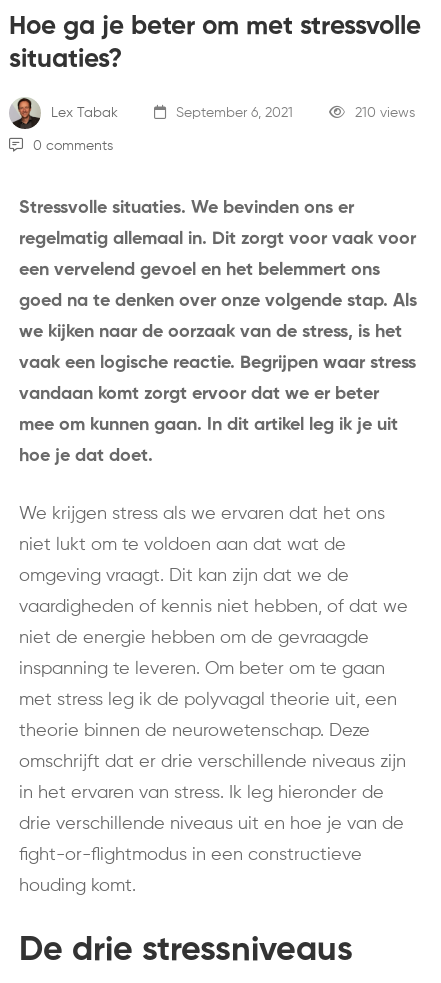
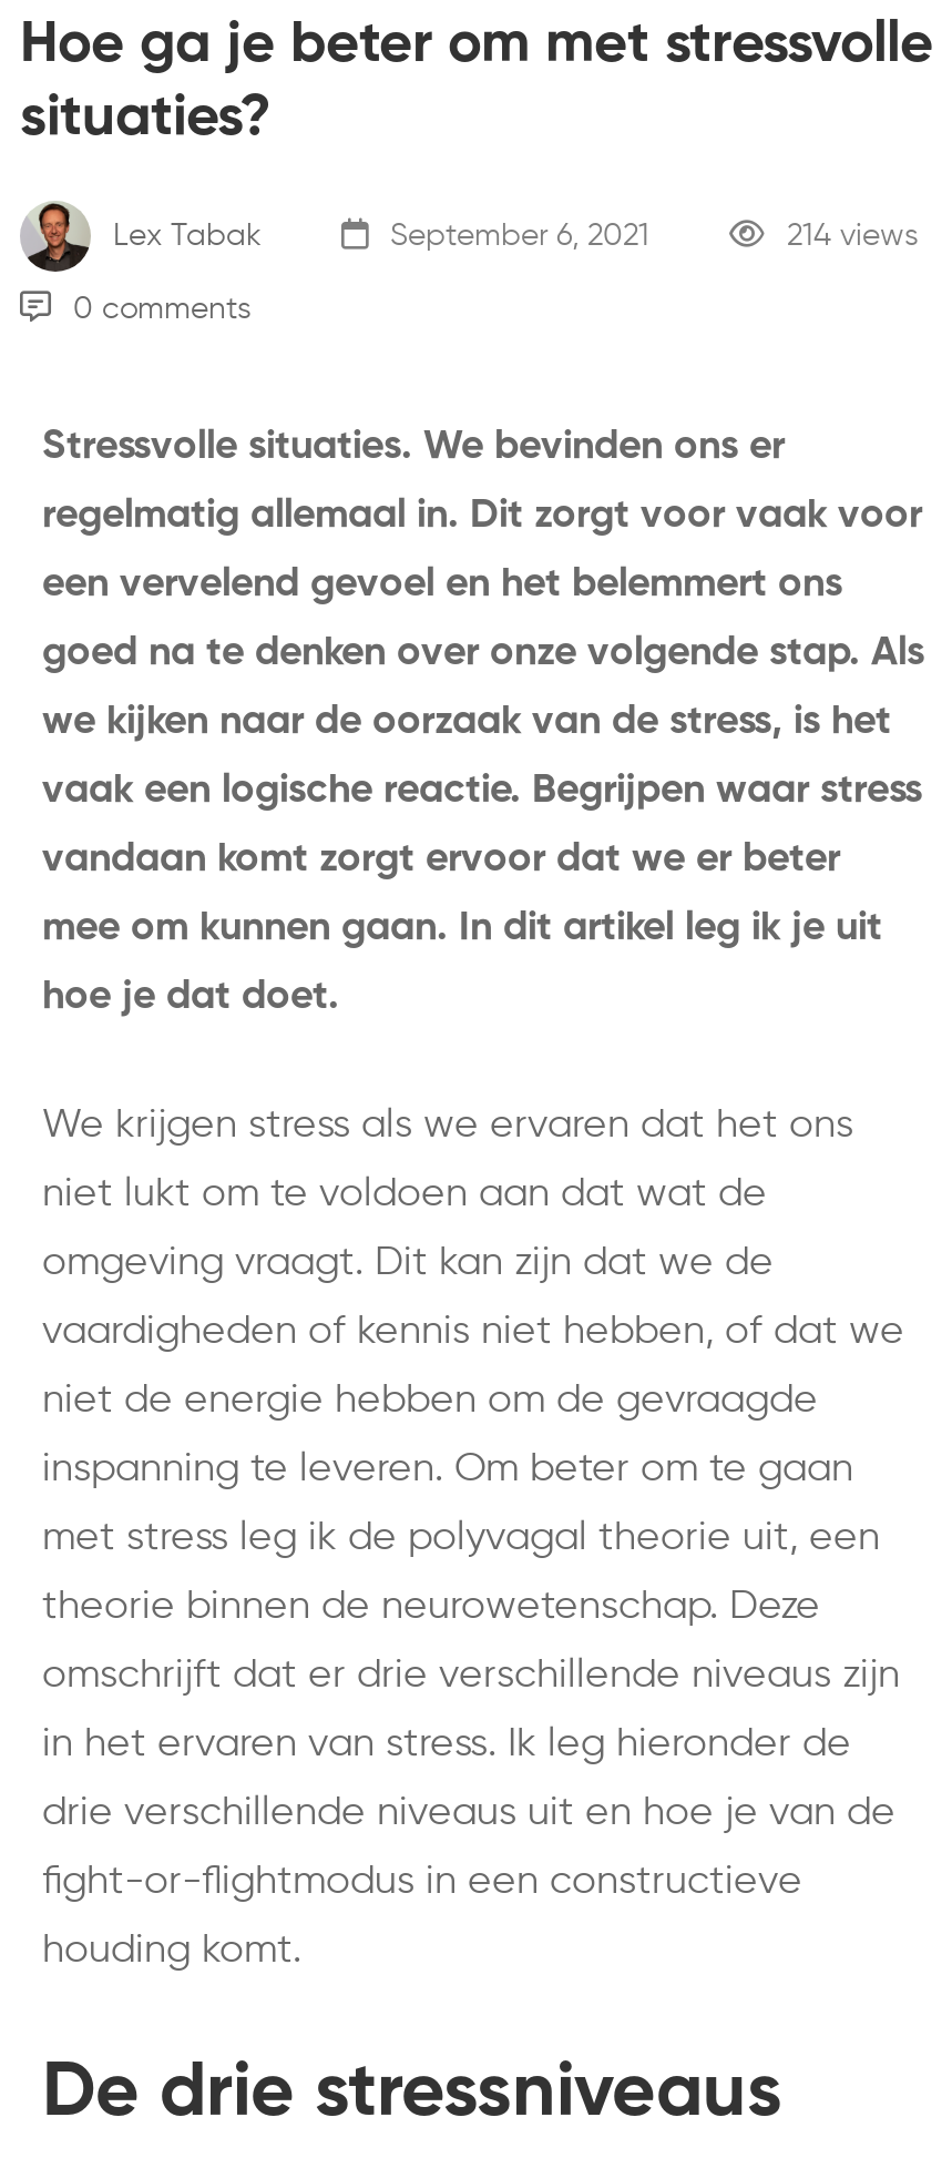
[355,106,415,120] 210 views -> [787,220,918,251] 214 views

